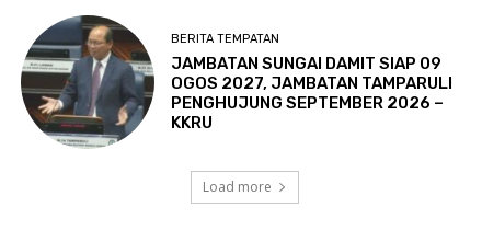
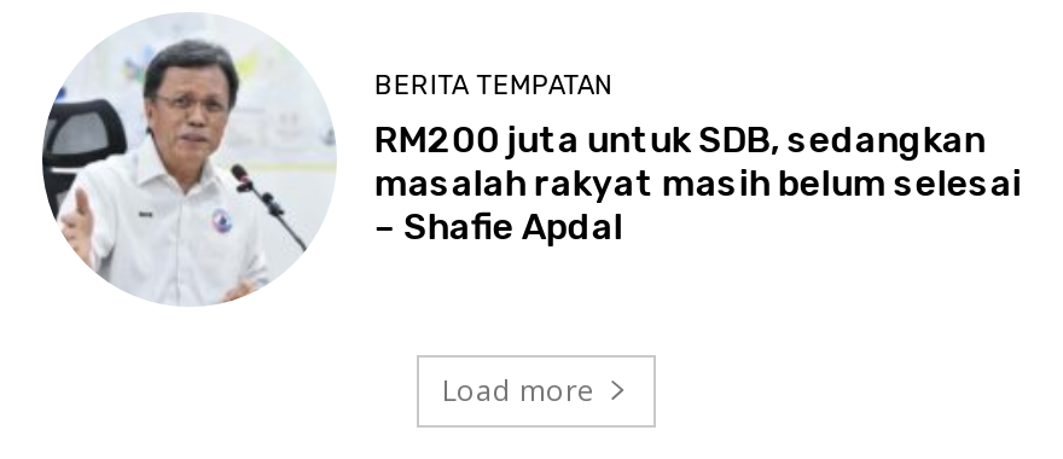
[23,8,453,148] [image] | JAMBATAN SUNGAI DAMIT SIAP 09 | OGOS 2027, JAMBATAN TAMPARULI | PENGHUJUNG SEPTEMBER 2026 – | KKRU -> [45,14,1022,302] [image] | RM200 juta untuk SDB, sedangkan | masalah rakyat masih belum selesai | – Shafie Apdal

